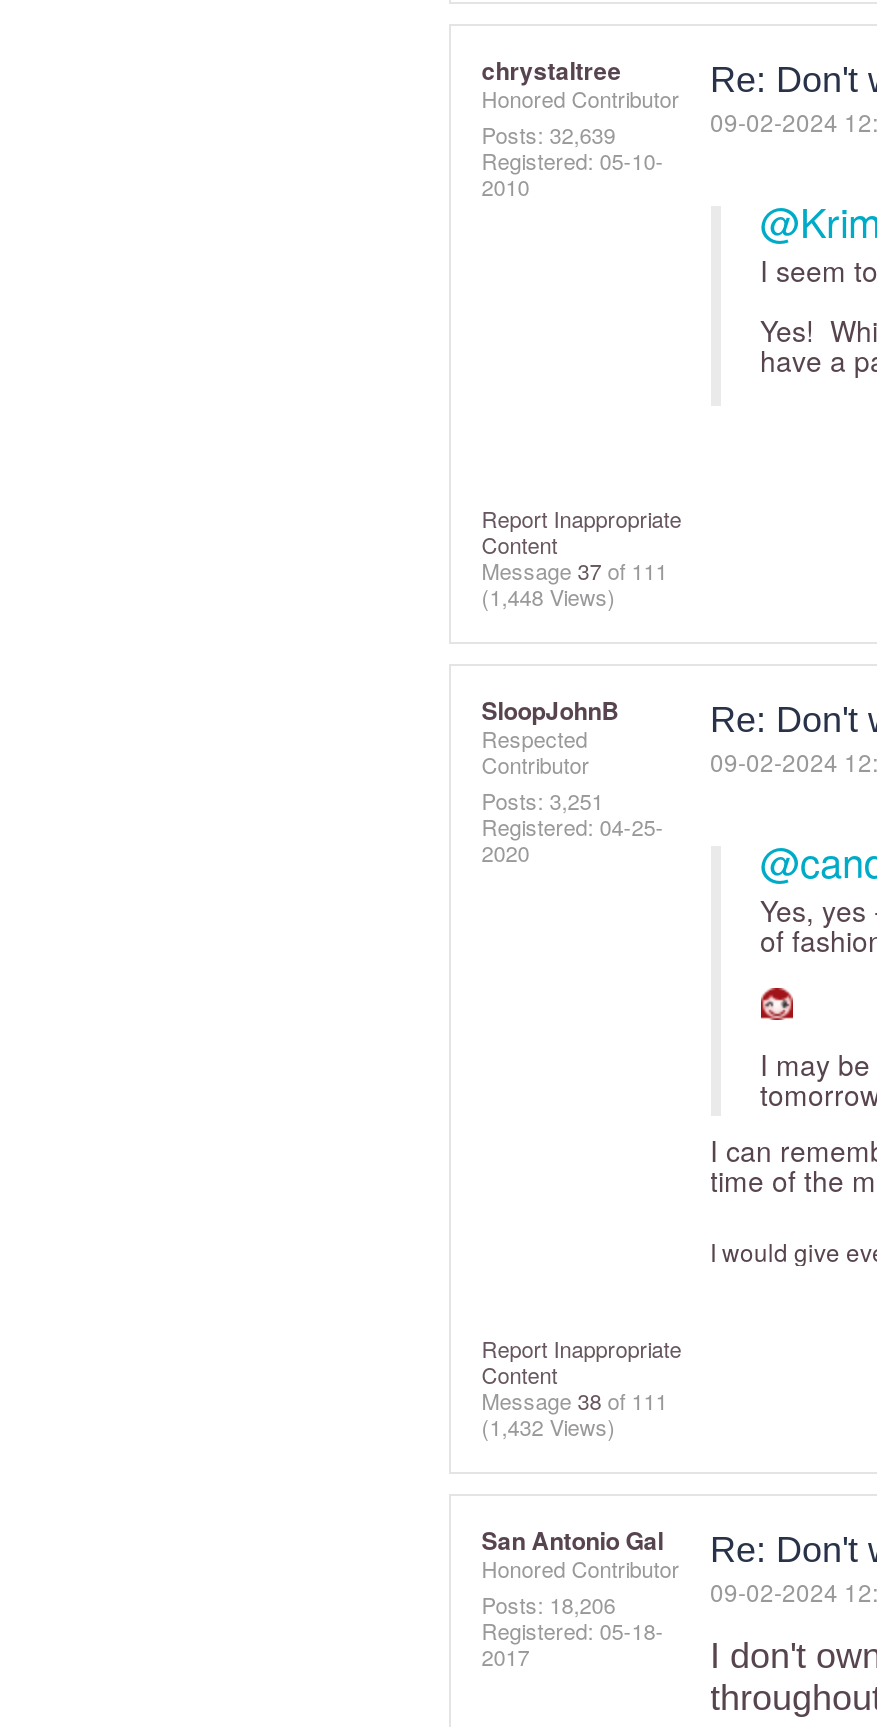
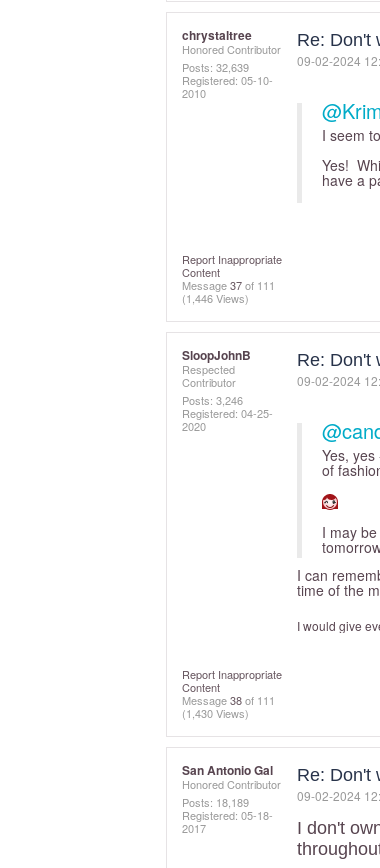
[481,580,615,612] (1,448 Views) -> [182,290,249,306] (1,446 Views)
[481,784,603,816] Posts: 3,251 -> [182,392,243,408] Posts: 3,246
[481,1409,615,1441] (1,432 Views) -> [182,705,249,721] (1,430 Views)
[481,1587,615,1619] Posts: 18,206 -> [182,794,249,810] Posts: 18,189

